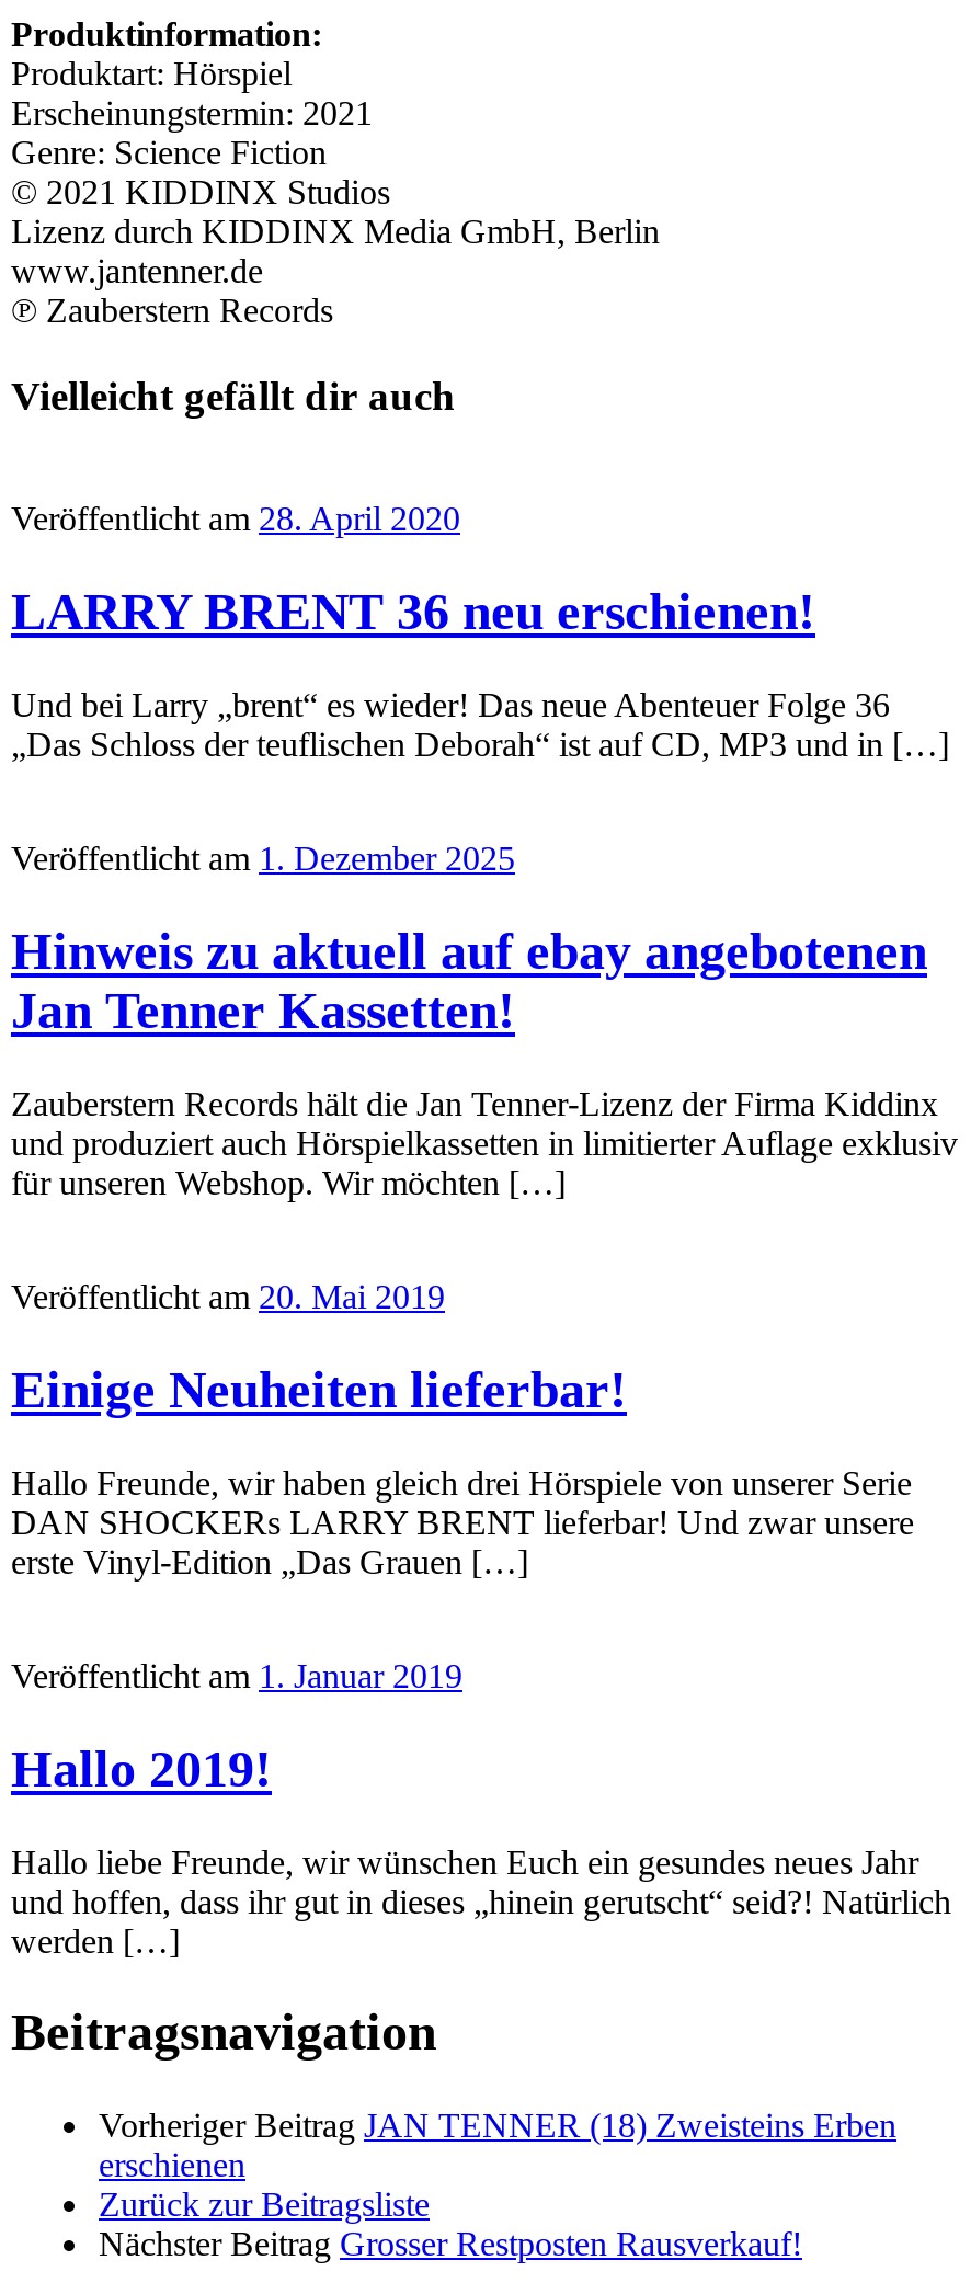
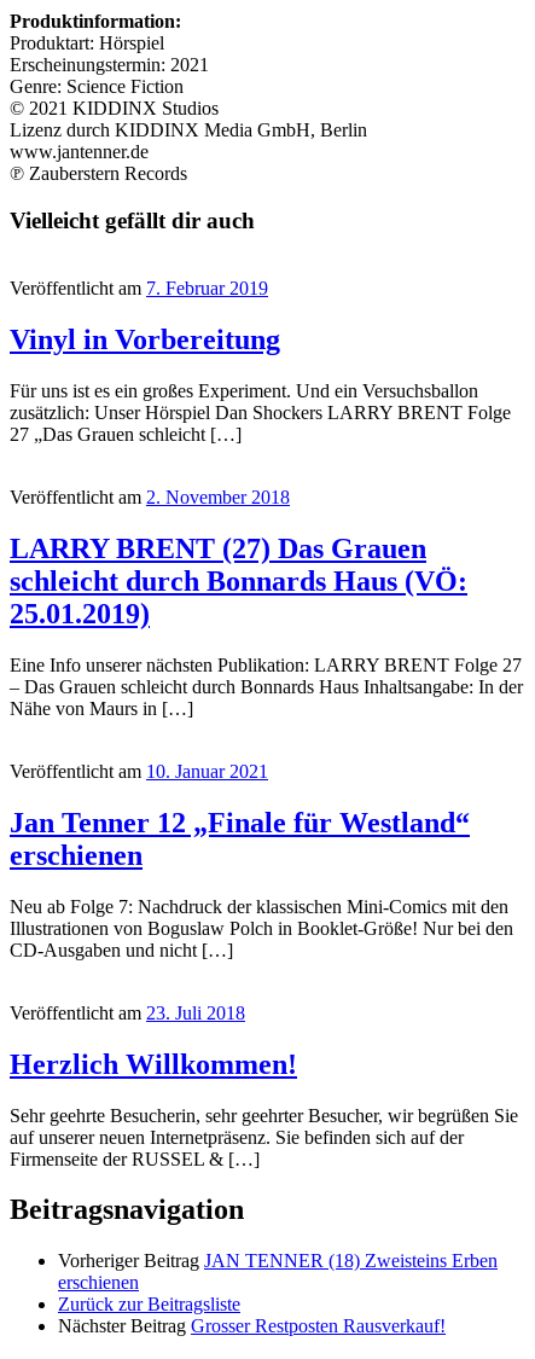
[11,500,460,537] Veröffentlicht am 28. April 2020 -> [10,278,268,299] Veröffentlicht am 7. Februar 2019
[11,584,815,641] LARRY BRENT 36 neu erschienen! -> [10,324,280,355] Vinyl in Vorbereitung
[11,686,949,763] Und bei Larry „brent“ es wieder! Das neue Abenteuer Folge 36 | „Das Schloss der teuflischen Deborah“ ist auf CD, MP3 und in […] -> [10,381,511,445] Für uns ist es ein großes Experiment. Und ein Versuchsballon | zusätzlich: Unser Hörspiel Dan Shockers LARRY BRENT Folge | 27 „Das Grauen schleicht […]
[11,840,515,877] Veröffentlicht am 1. Dezember 2025 -> [10,487,290,507] Veröffentlicht am 2. November 2018
[11,923,927,1039] Hinweis zu aktuell auf ebay angebotenen | Jan Tenner Kassetten! -> [10,533,467,629] LARRY BRENT (27) Das Grauen | schleicht durch Bonnards Haus (VÖ: | 25.01.2019)
[11,1085,958,1201] Zauberstern Records hält die Jan Tenner-Lizenz der Firma Kiddinx | und produziert auch Hörspielkassetten in limitierter Auflage exklusiv | für unseren Webshop. Wir möchten […] -> [10,655,523,719] Eine Info unserer nächsten Publikation: LARRY BRENT Folge 27 | – Das Grauen schleicht durch Bonnards Haus Inhaltsangabe: In der | Nähe von Maurs in […]
[11,1278,445,1315] Veröffentlicht am 20. Mai 2019 -> [10,761,268,781] Veröffentlicht am 10. Januar 2021
[11,1361,627,1418] Einige Neuheiten lieferbar! -> [10,807,470,871] Jan Tenner 12 „Finale für Westland“ | erschienen
[11,1464,914,1580] Hallo Freunde, wir haben gleich drei Hörspiele von unserer Serie | DAN SHOCKERs LARRY BRENT lieferbar! Und zwar unsere | erste Vinyl-Edition „Das Grauen […] -> [10,896,513,960] Neu ab Folge 7: Nachdruck der klassischen Mini-Comics mit den | Illustrationen von Boguslaw Polch in Booklet-Größe! Nur bei den | CD-Ausgaben und nicht […]
[11,1657,462,1694] Veröffentlicht am 1. Januar 2019 -> [10,1002,245,1023] Veröffentlicht am 23. Juli 2018
[11,1740,272,1797] Hallo 2019! -> [10,1048,297,1079] Herzlich Willkommen!
[11,1842,951,1959] Hallo liebe Freunde, wir wünschen Euch ein gesundes neues Jahr | und hoffen, dass ihr gut in dieses „hinein gerutscht“ seid?! Natürlich | werden […] -> [10,1105,518,1169] Sehr geehrte Besucherin, sehr geehrter Besucher, wir begrüßen Sie | auf unserer neuen Internetpräsenz. Sie befinden sich auf der | Firmenseite der RUSSEL & […]

